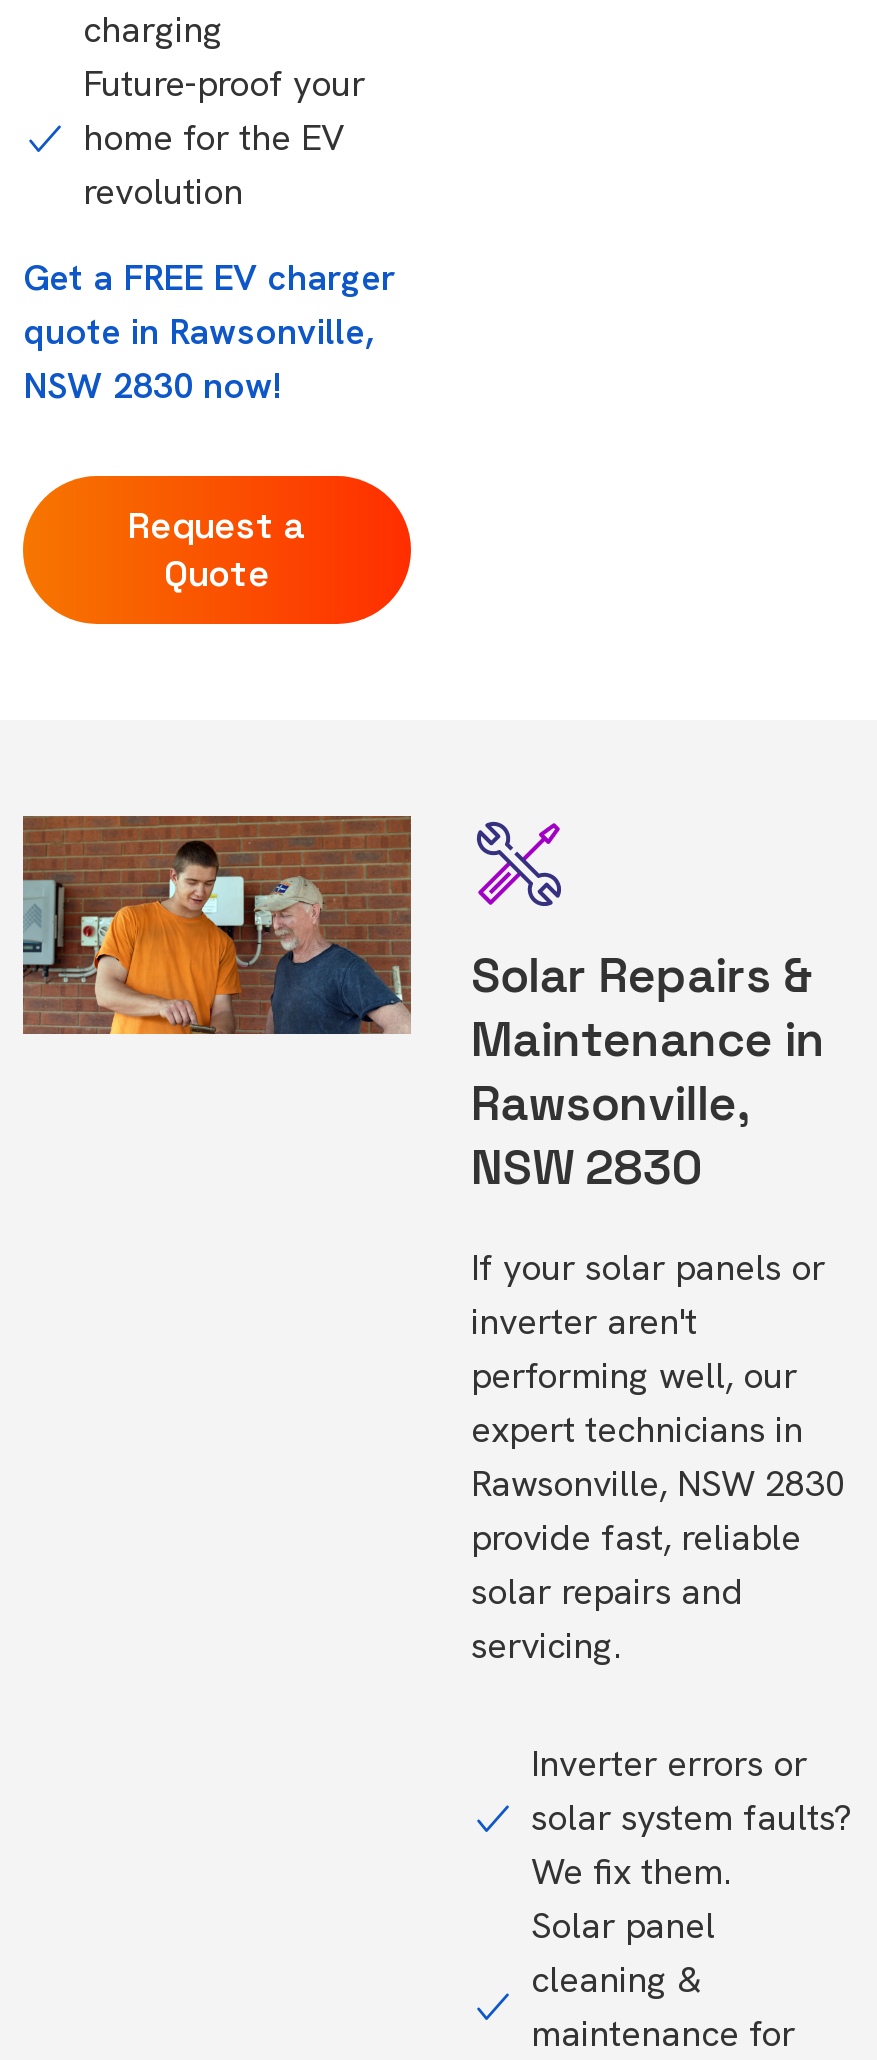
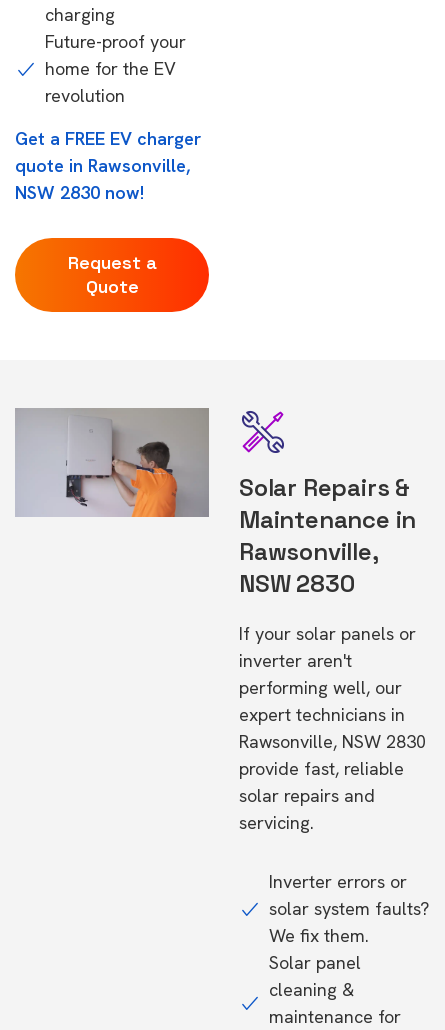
[21,816,411,1036] [image] -> [15,408,209,518] [image]

